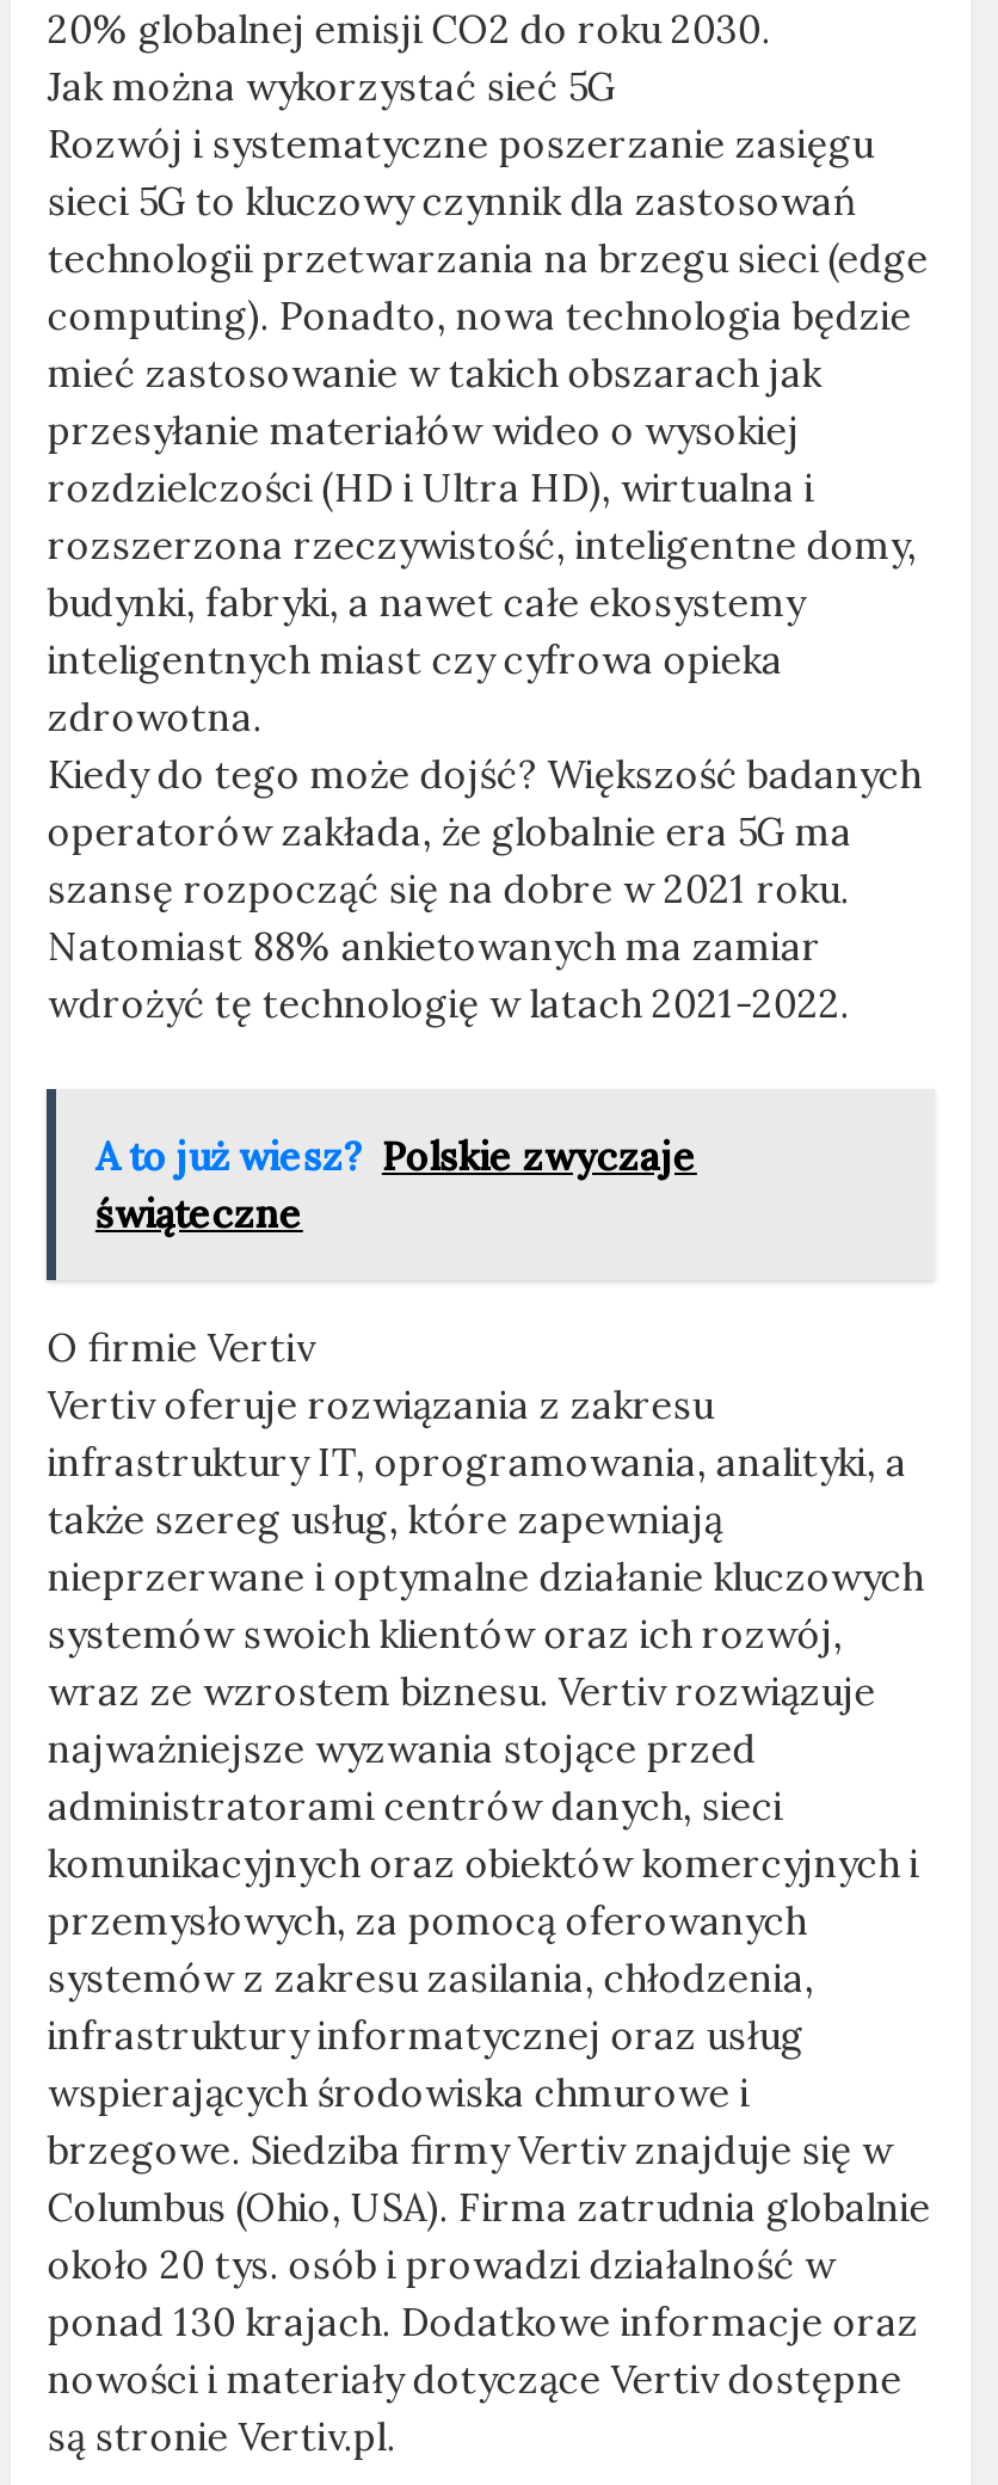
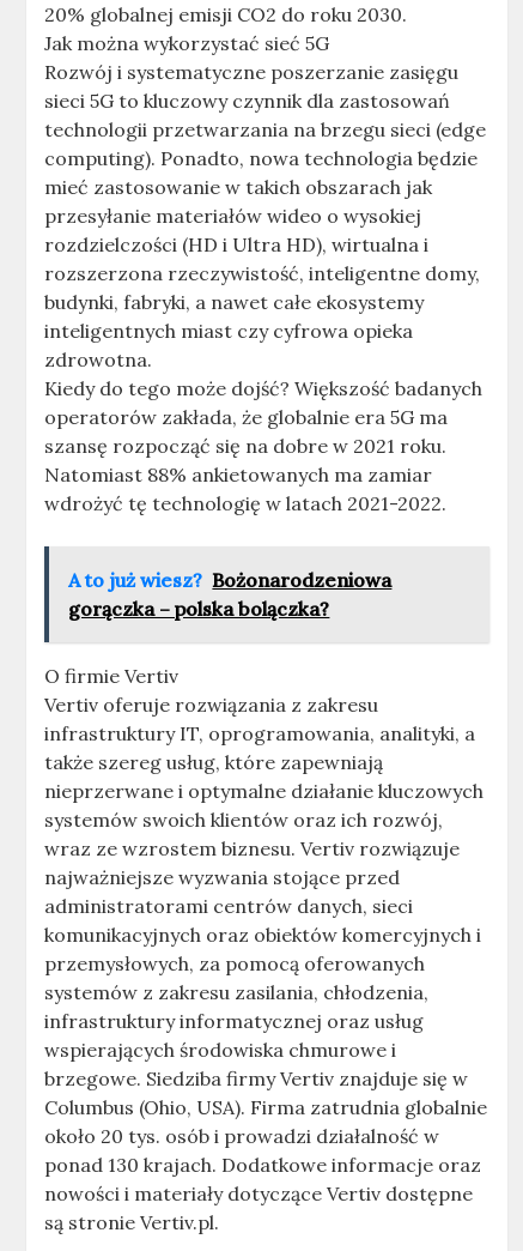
[95,1132,697,1237] A to już wiesz? Polskie zwyczaje | świąteczne -> [69,568,392,620] A to już wiesz? Bożonarodzeniowa | gorączka – polska bolączka?

